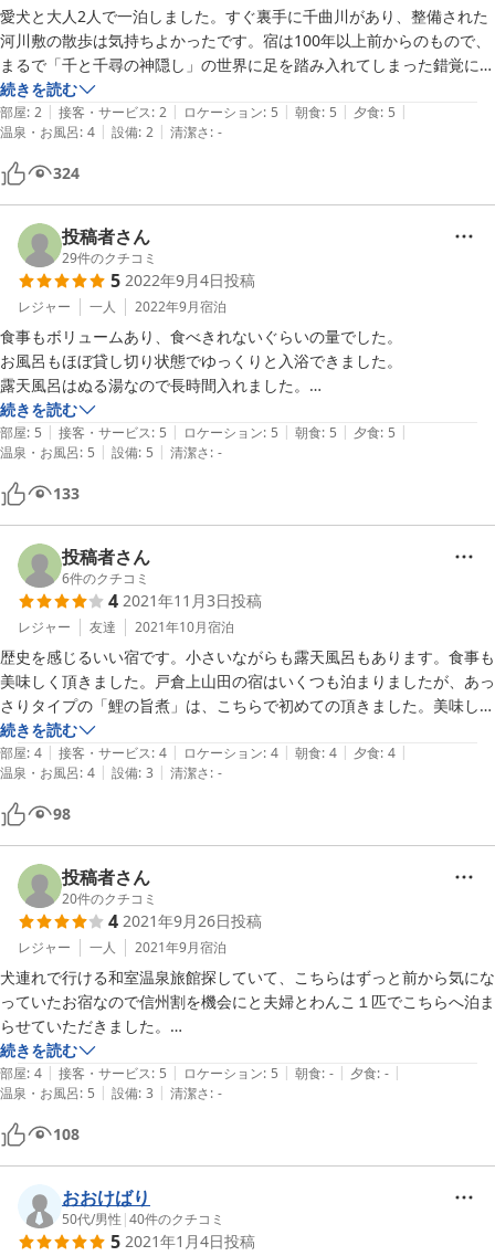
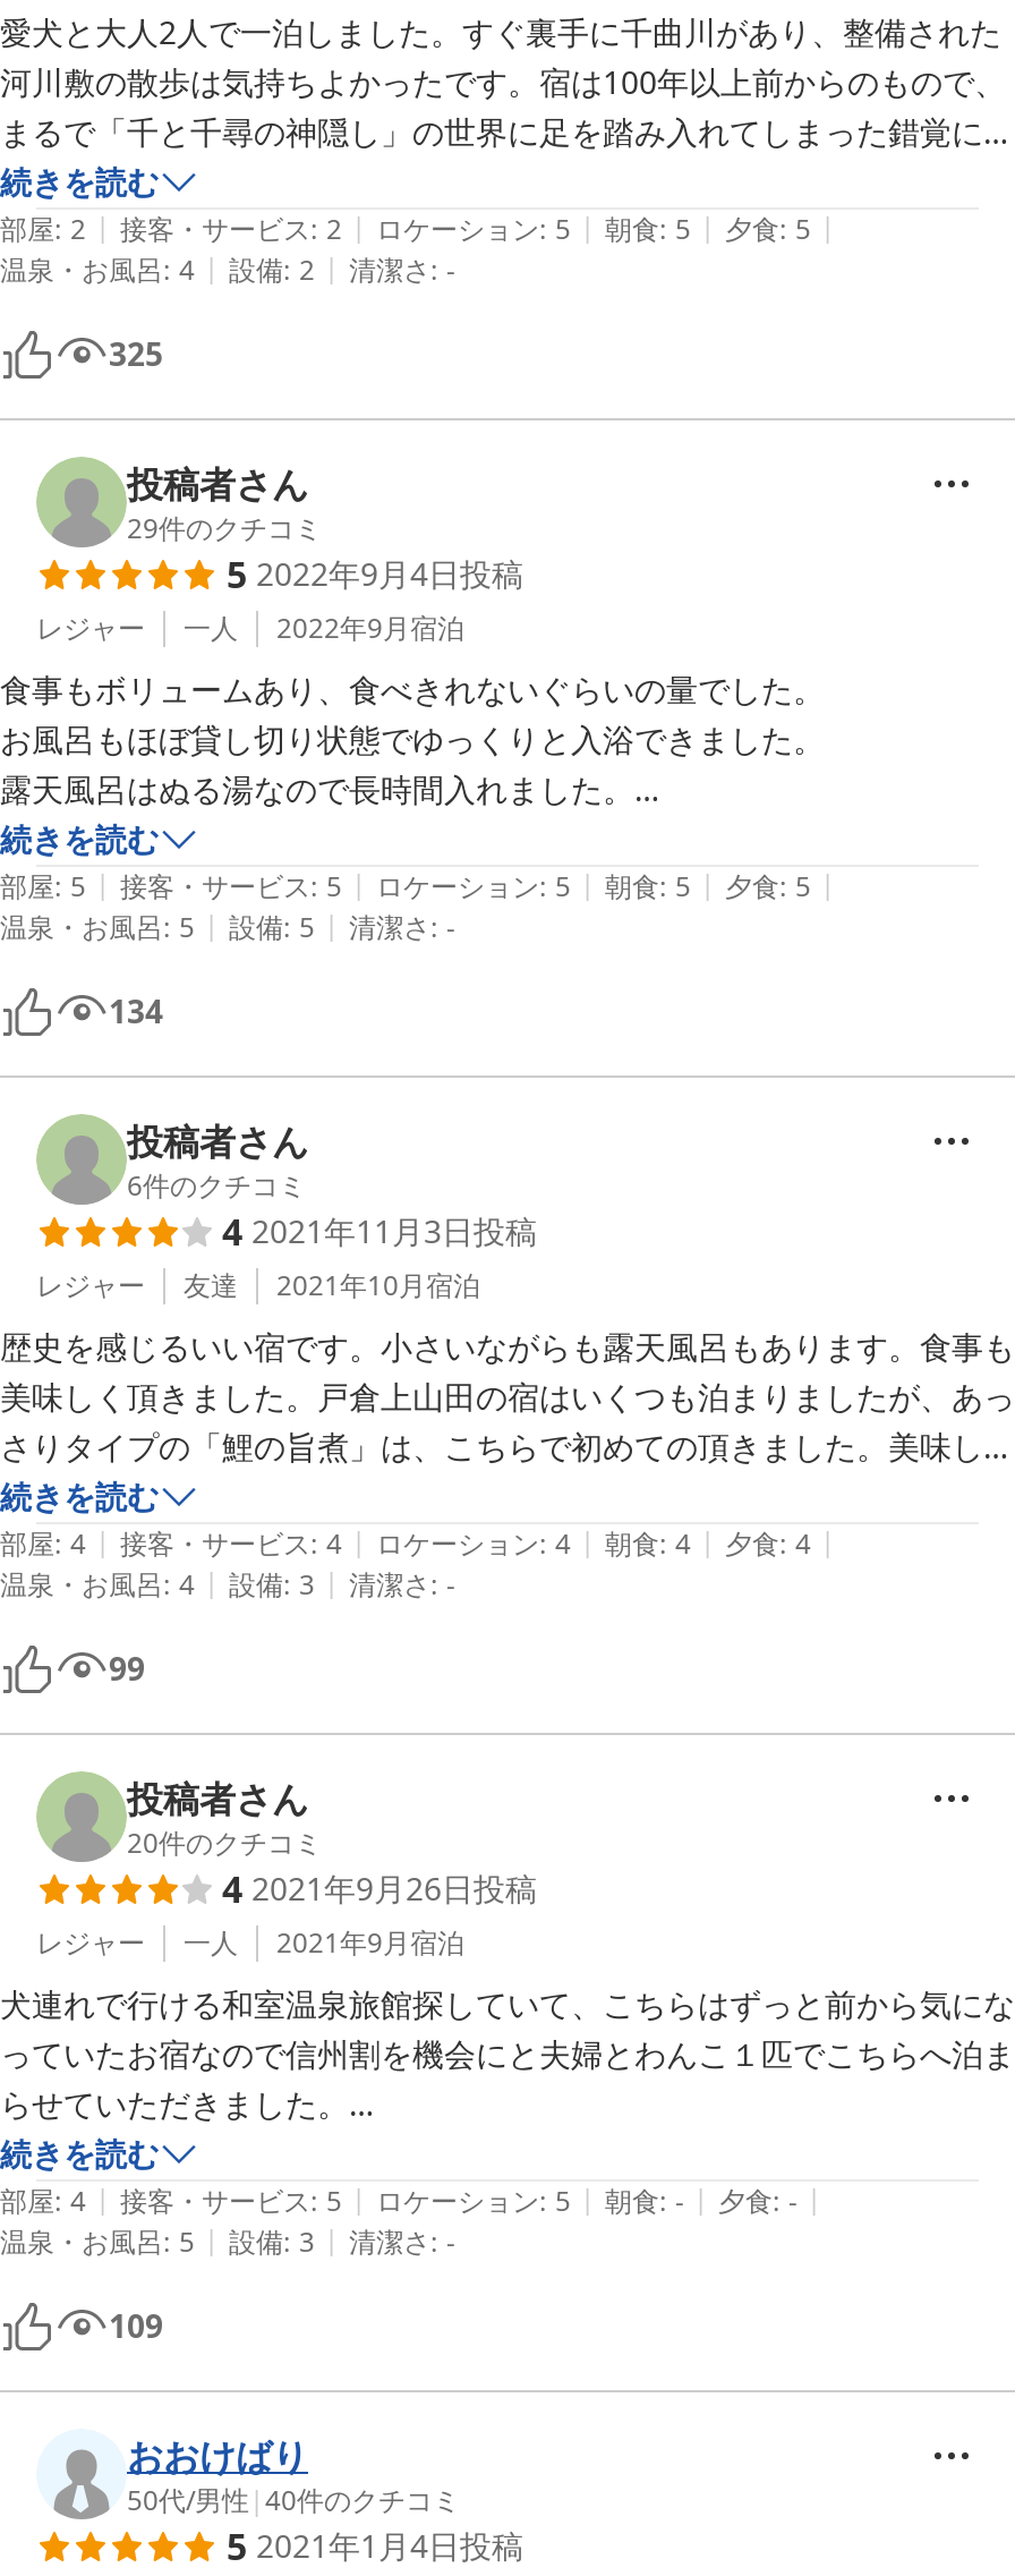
[53,162,80,183] 324 -> [109,332,163,375] 325
[53,483,80,504] 133 -> [109,989,163,1032] 134
[53,803,71,824] 98 -> [109,1647,145,1690] 99
[53,1123,80,1144] 108 -> [109,2304,163,2347] 109

